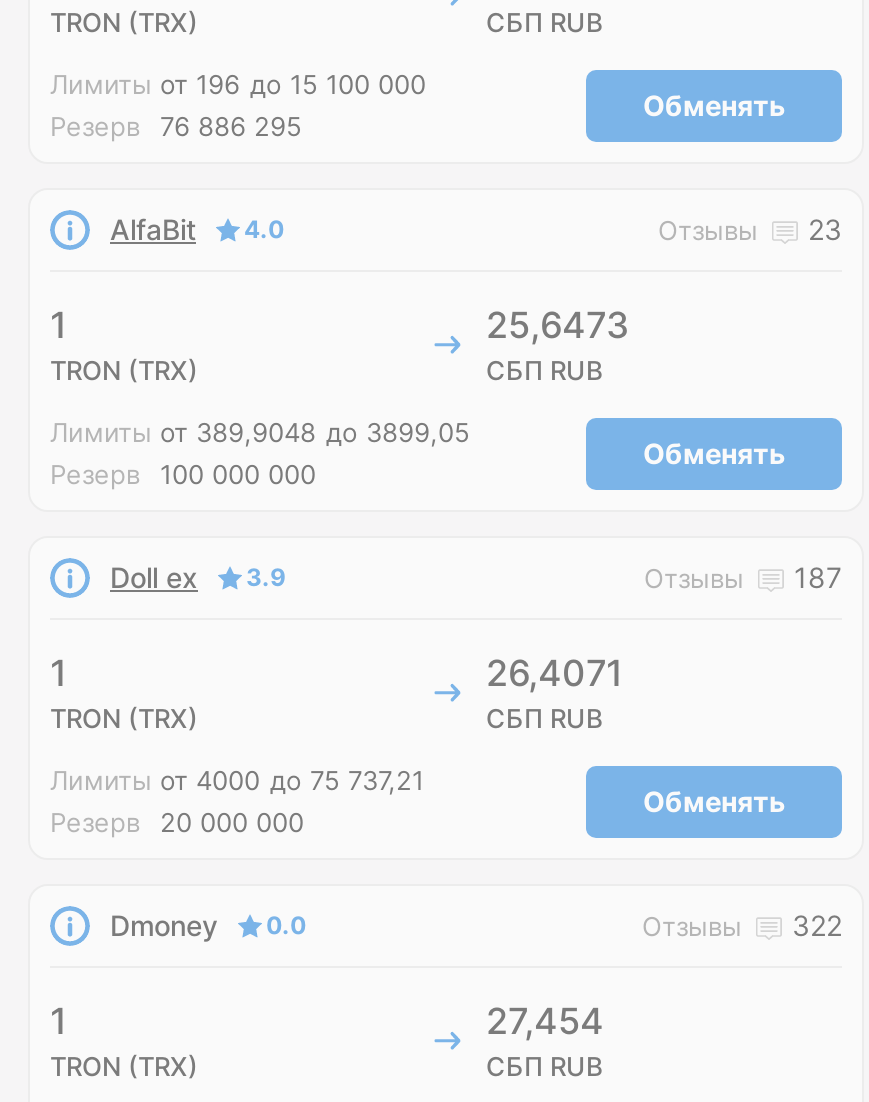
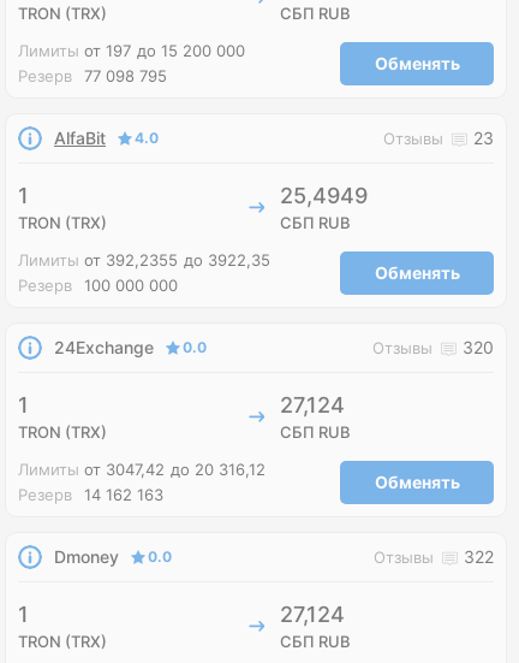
[50,69,426,101] Лимиты от 196 до 15 100 000 -> [18,41,245,61] Лимиты от 197 до 15 200 000
[50,111,302,143] Резерв 76 886 295 -> [18,67,167,86] Резерв 77 098 795
[486,305,630,347] 25,6473 -> [280,183,368,209] 25,4949
[50,417,470,449] Лимиты от 389,9048 до 3899,05 -> [18,251,270,270] Лимиты от 392,2355 до 3922,35
[110,561,286,595] Doll ex | 3.9 -> [54,337,207,358] 24Exchange | 0.0
[644,561,842,595] Отзывы 187 -> [372,337,494,358] Отзывы 320
[486,653,624,695] 26,4071 -> [280,393,345,418] 27,124
[50,765,424,797] Лимиты от 4000 до 75 737,21 -> [18,460,266,479] Лимиты от 3047,42 до 20 316,12
[50,807,304,839] Резерв 20 000 000 -> [18,485,163,505] Резерв 14 162 163
[486,1001,604,1043] 27,454 -> [280,602,345,627] 27,124

